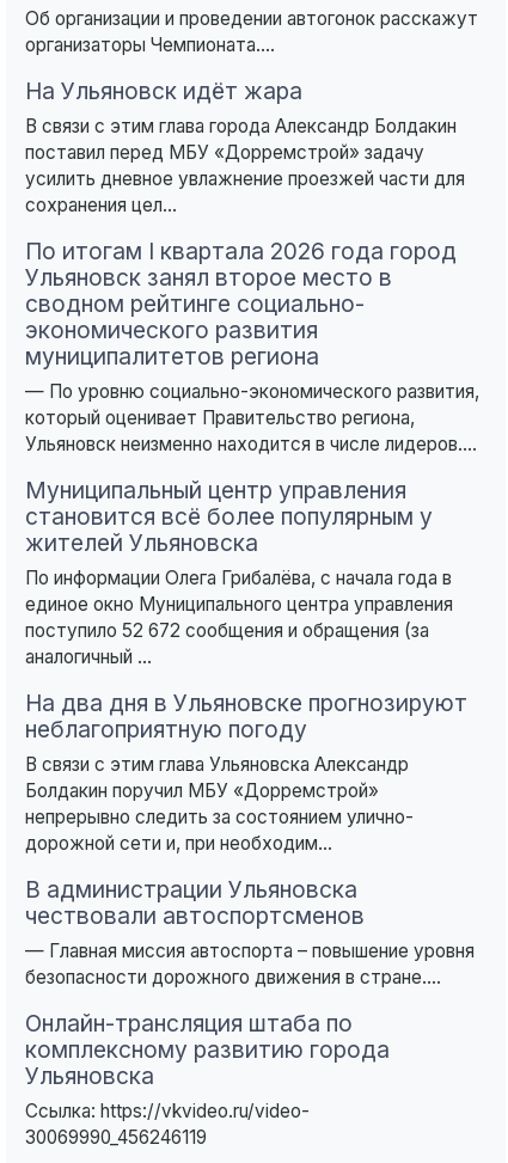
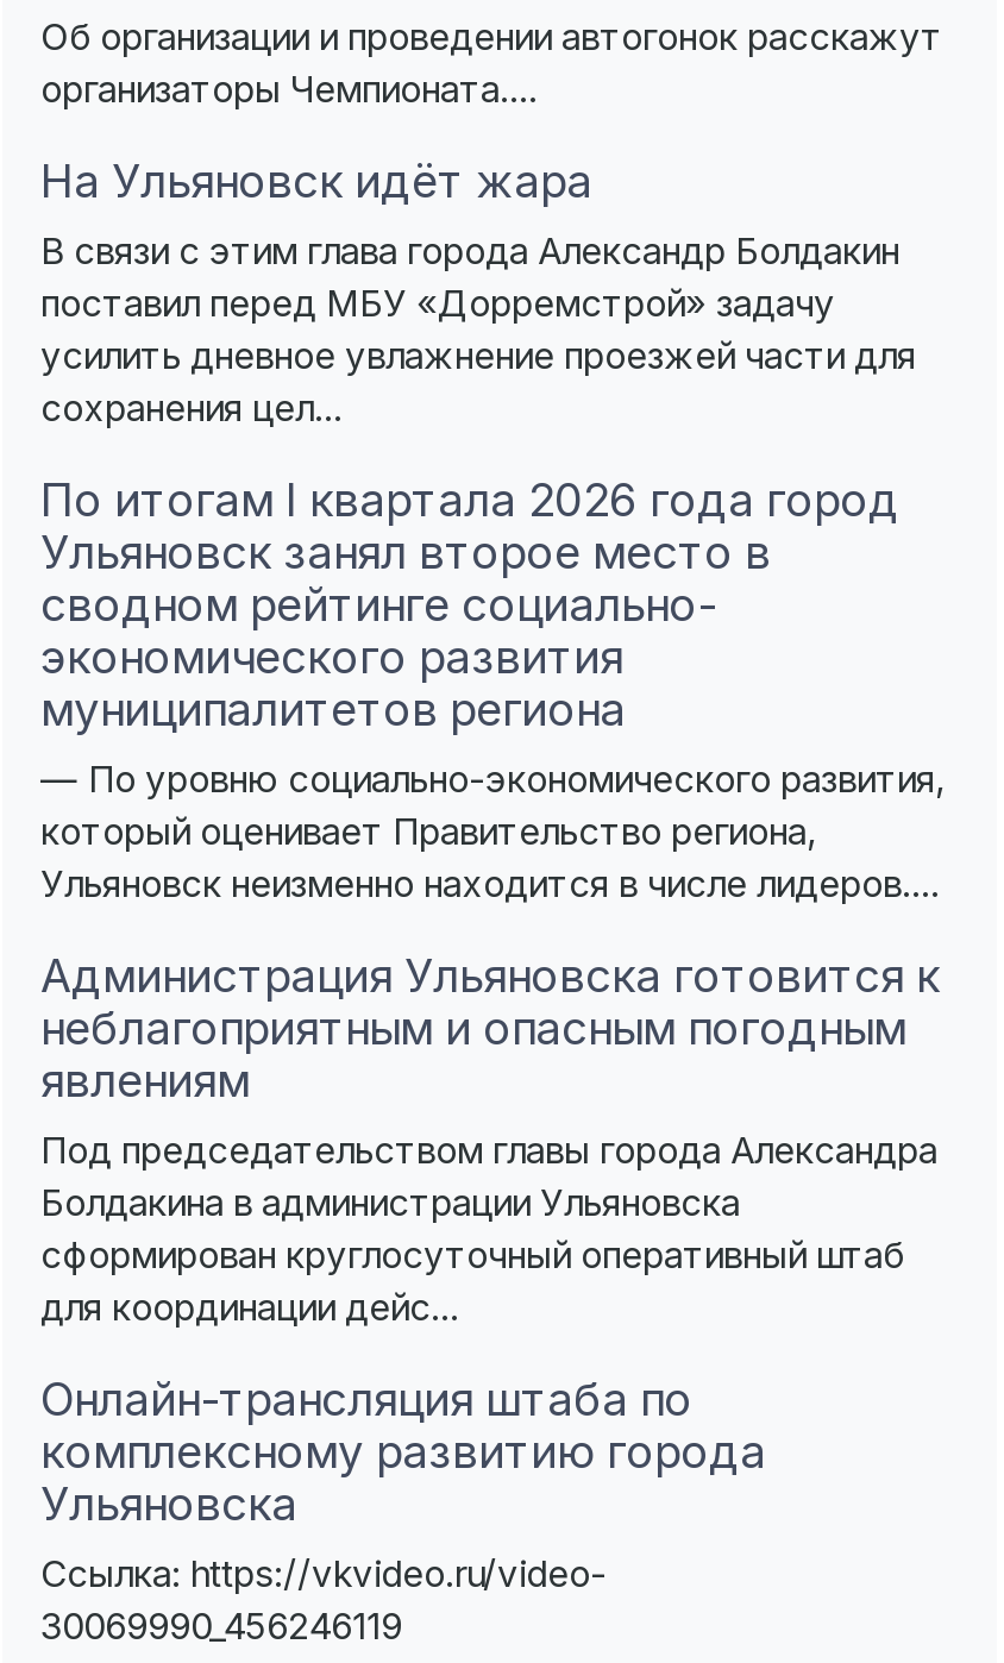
[25,476,475,989] Муниципальный центр управления | становится всё более популярным у | жителей Ульяновска | По информации Олега Грибалёва, с начала года в | единое окно Муниципального центра управления | поступило 52 672 сообщения и обращения (за | аналогичный ... | На два дня в Ульяновске прогнозируют | неблагоприятную погоду | В связи с этим глава Ульяновска Александр | Болдакин поручил МБУ «Дорремстрой» | непрерывно следить за состоянием улично- | дорожной сети и, при необходим... | В администрации Ульяновска | чествовали автоспортсменов | — Главная миссия автоспорта – повышение уровня | безопасности дорожного движения в стране.... -> [40,947,940,1330] Администрация Ульяновска готовится к | неблагоприятным и опасным погодным | явлениям | Под председательством главы города Александра | Болдакина в администрации Ульяновска | сформирован круглосуточный оперативный штаб | для координации дейс...

